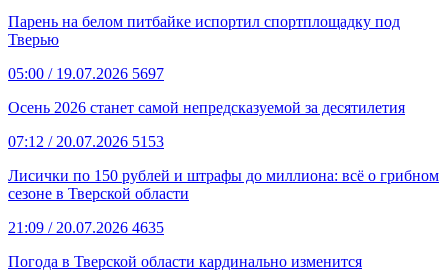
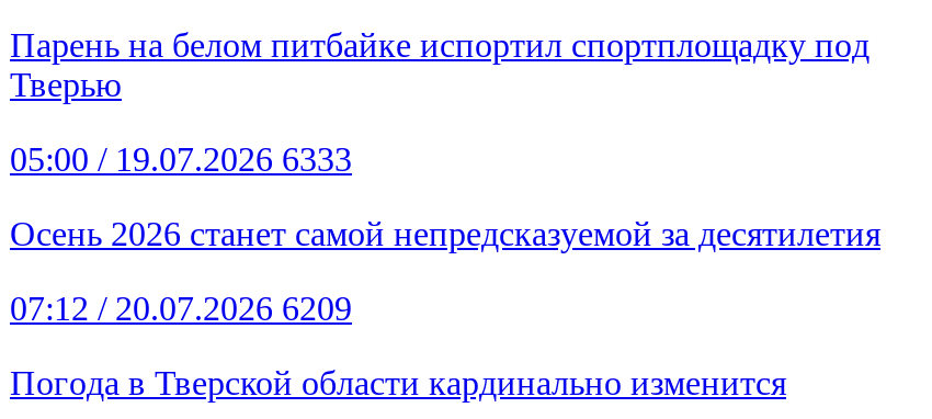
[8,64,164,81] 05:00 / 19.07.2026 5697 -> [10,139,352,177] 05:00 / 19.07.2026 6333
[8,132,439,235] 07:12 / 20.07.2026 5153 | Лисички по 150 рублей и штрафы до миллиона: всё о грибном | сезоне в Тверской области | 21:09 / 20.07.2026 4635 -> [10,288,352,326] 07:12 / 20.07.2026 6209

